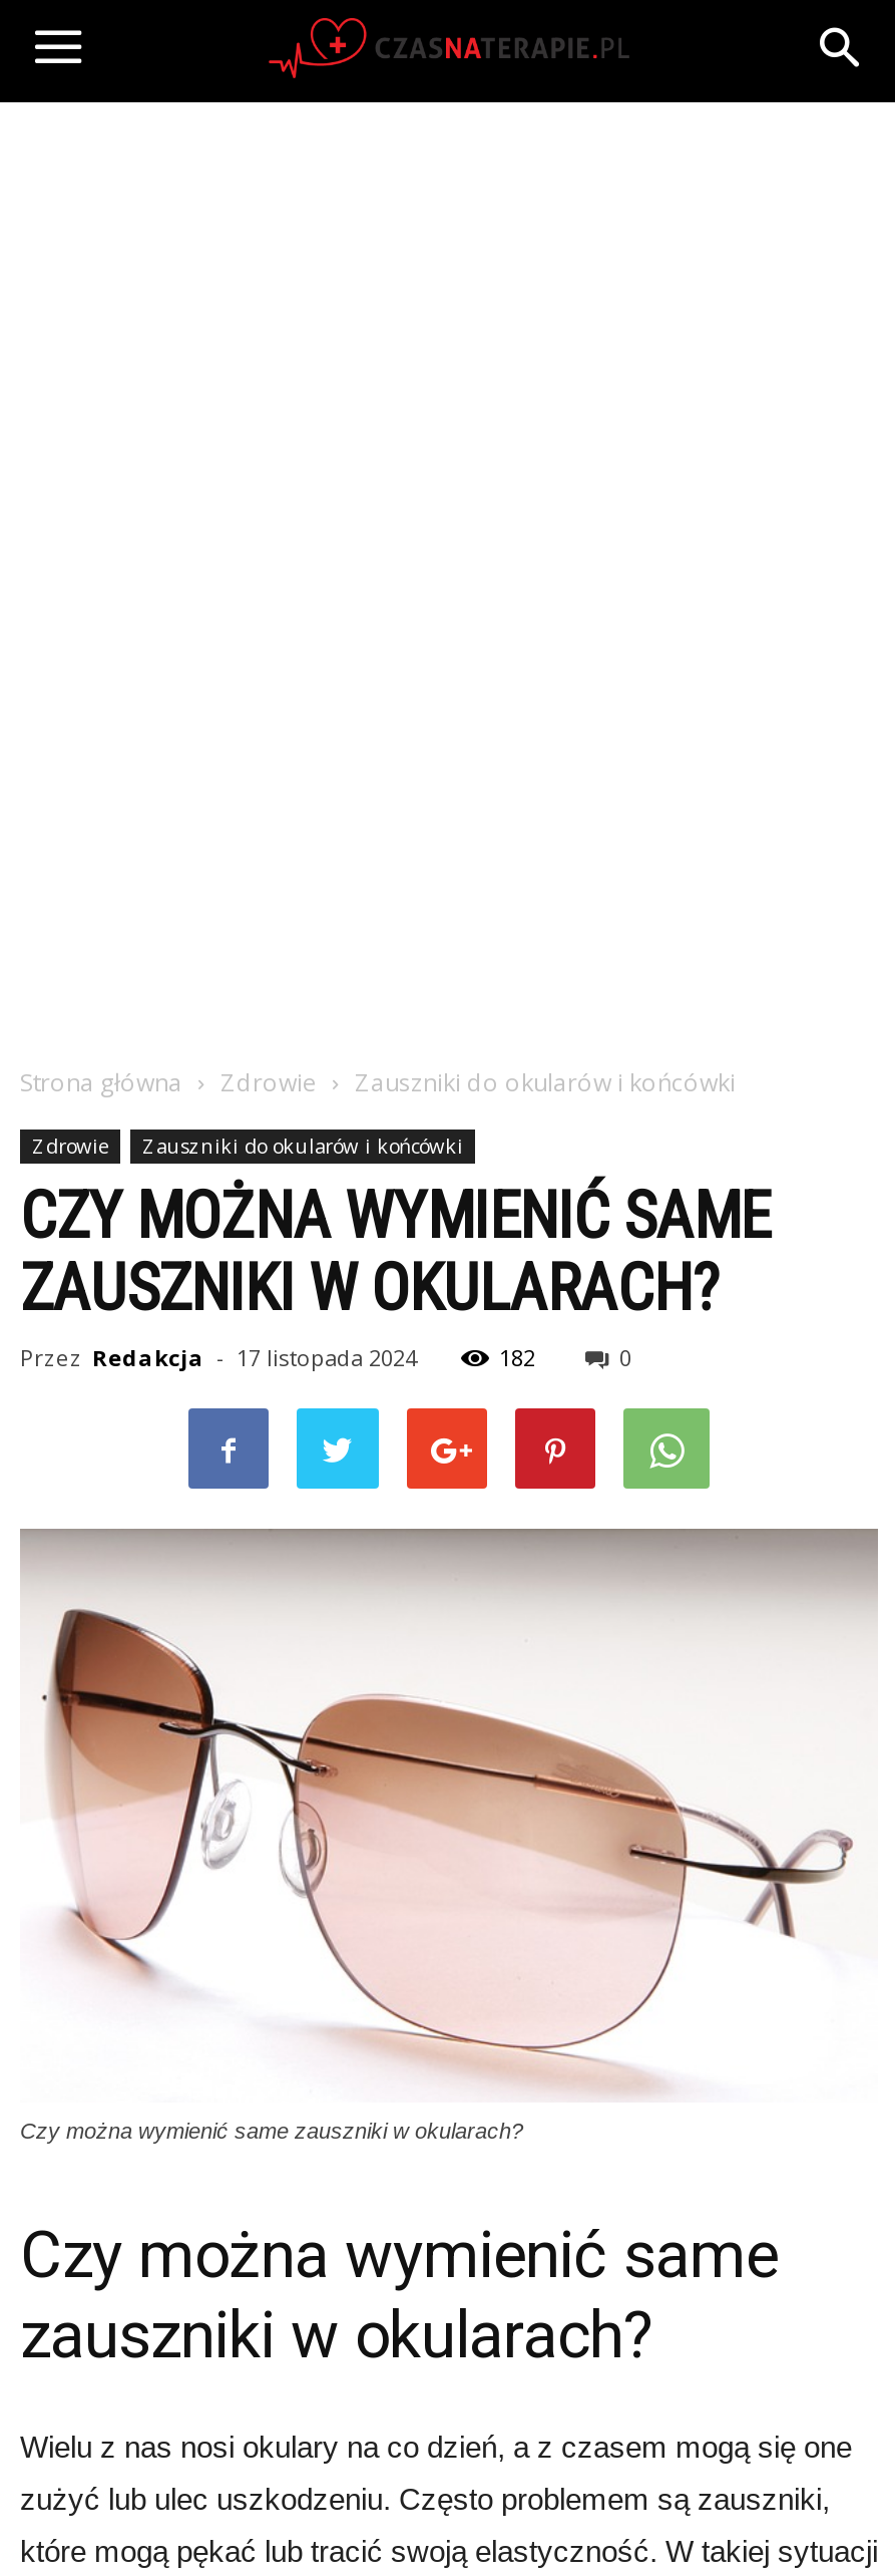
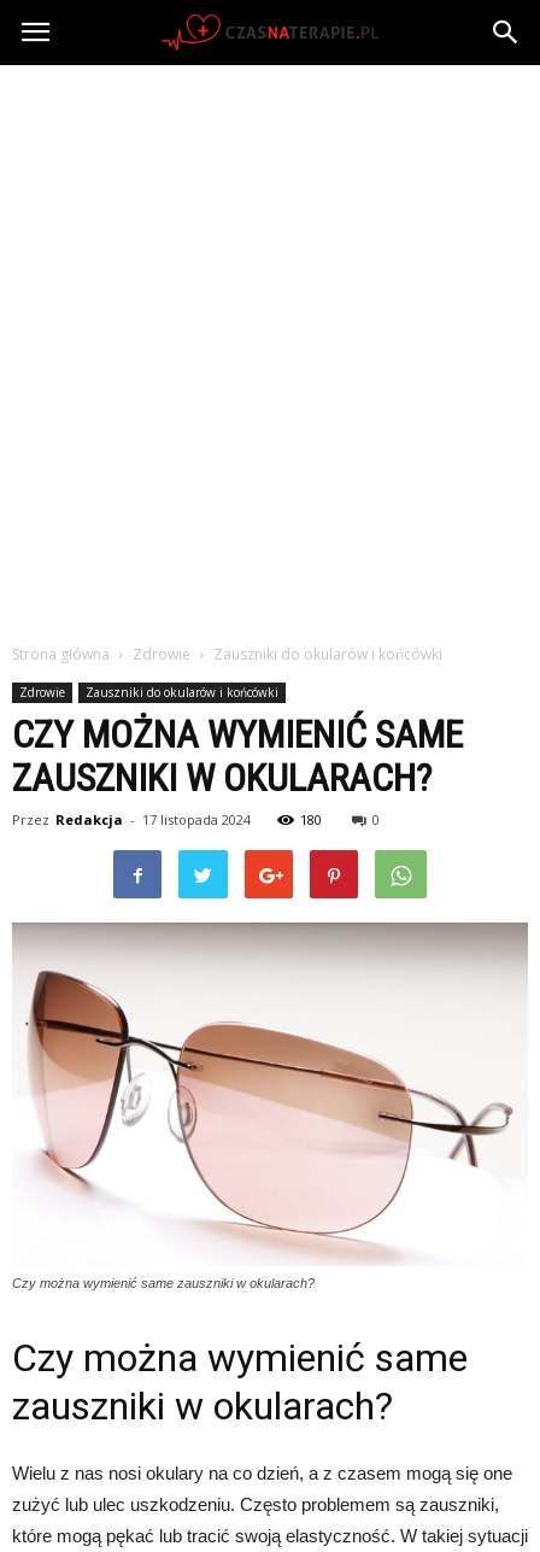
[499,1342,535,1372] 182 -> [300,810,322,828] 180

